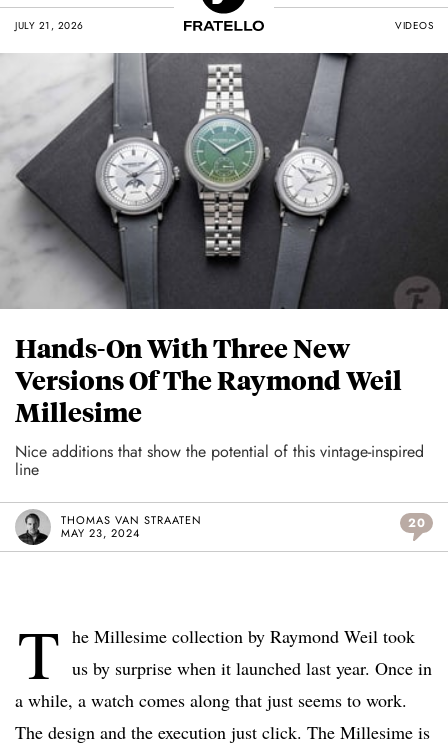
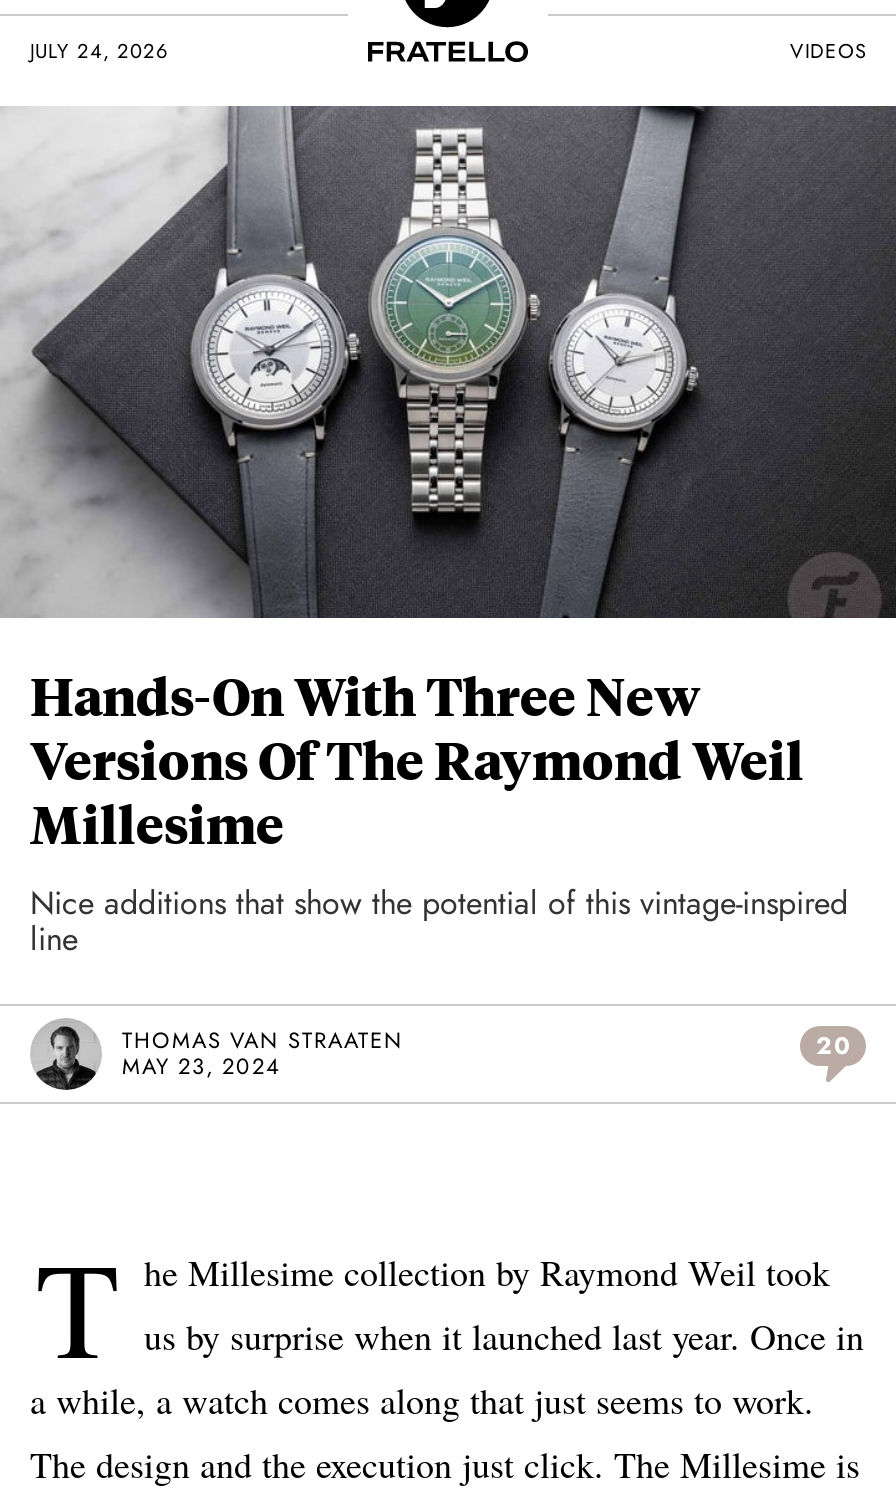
[15,18,83,33] JULY 21, 2026 -> [30,36,169,66] JULY 24, 2026

